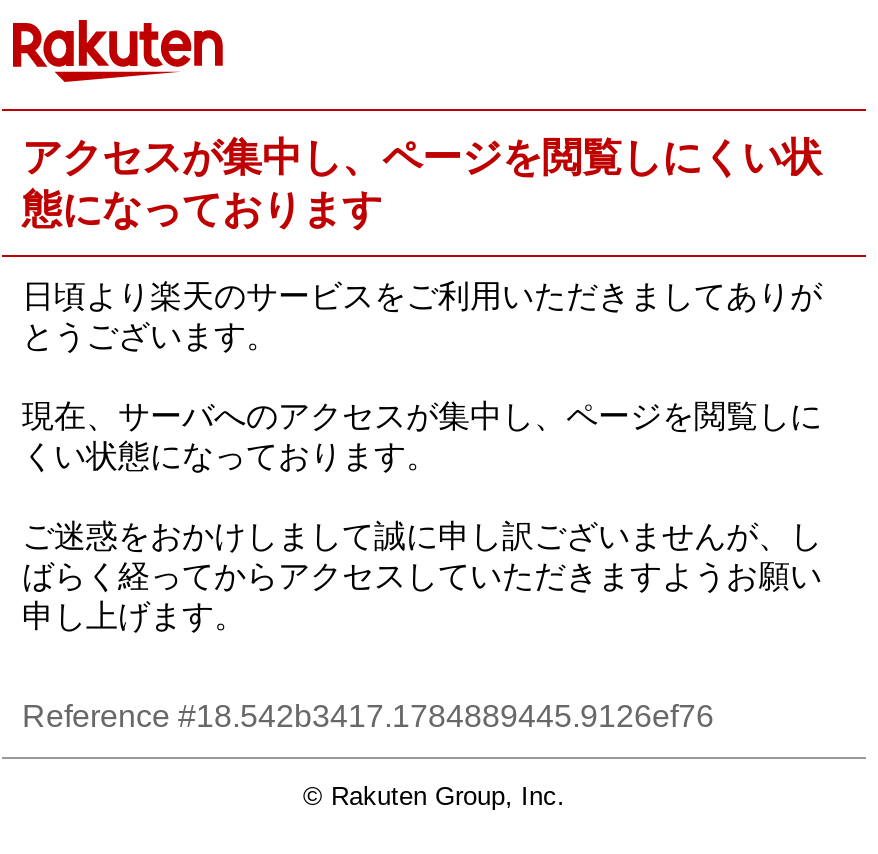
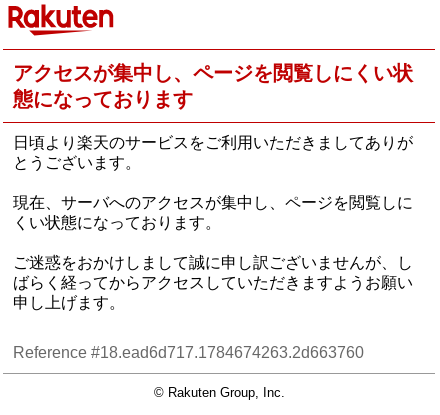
[22,700,714,734] Reference #18.542b3417.1784889445.9126ef76 -> [13,344,364,361] Reference #18.ead6d717.1784674263.2d663760

